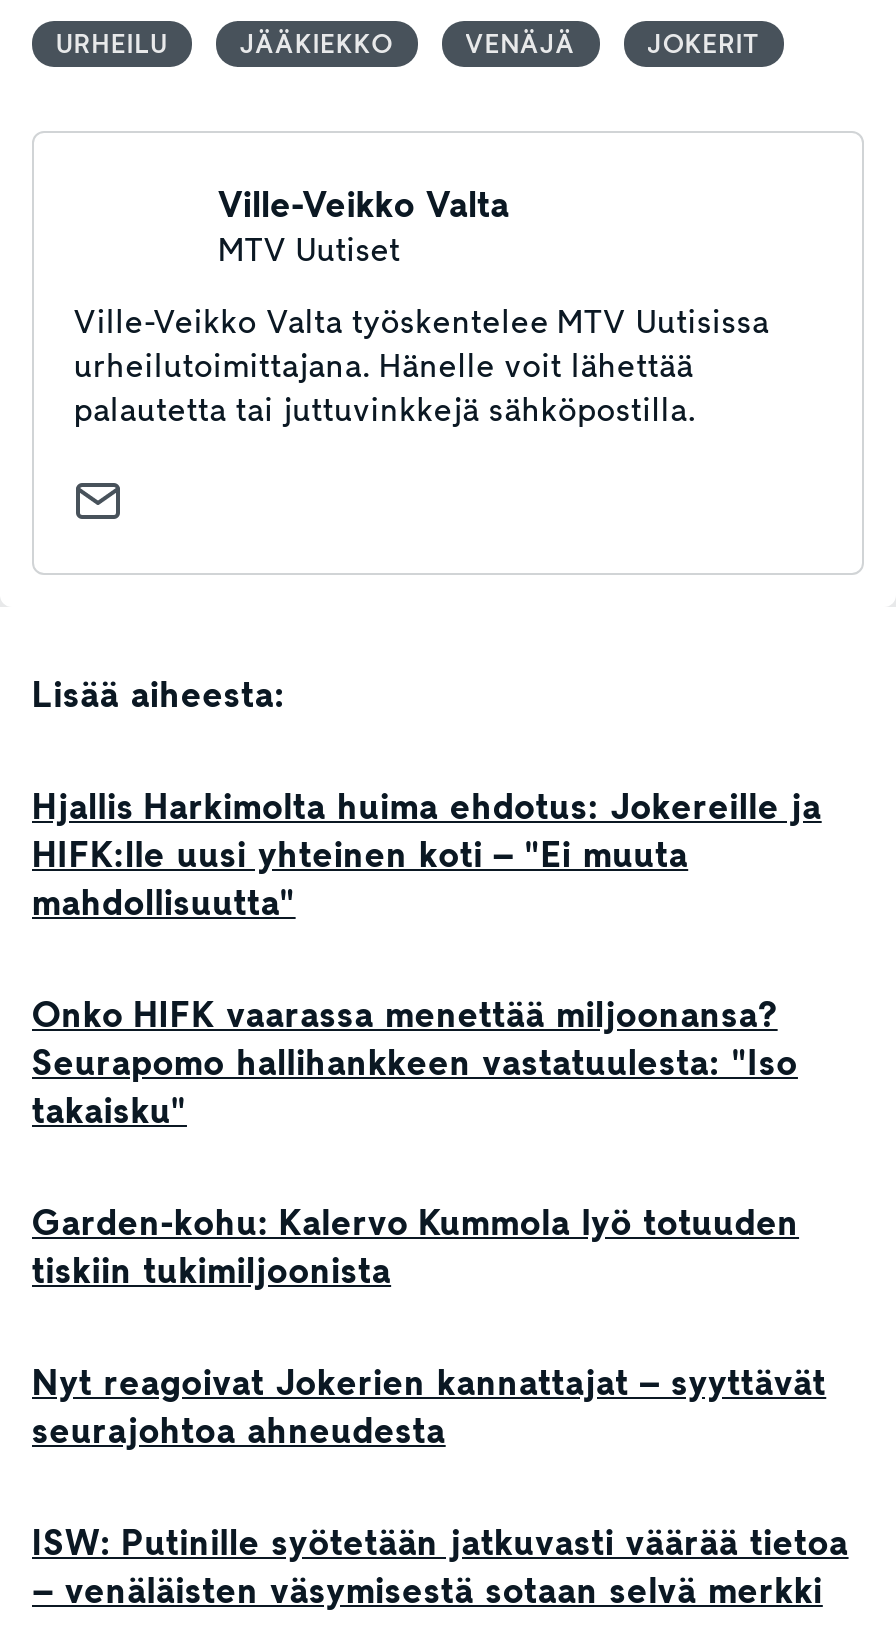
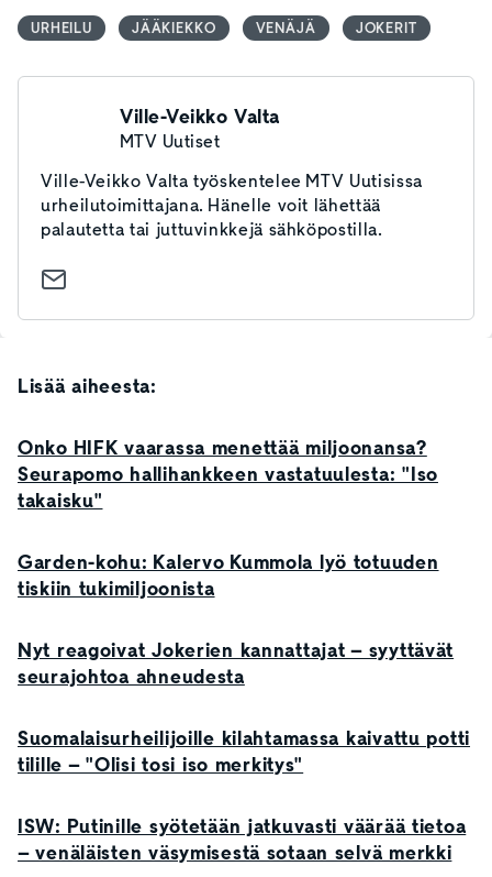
[32,783,822,927] Hjallis Harkimolta huima ehdotus: Jokereille ja | HIFK:lle uusi yhteinen koti – "Ei muuta | mahdollisuutta" -> none
moved [32,991,826,1455] -> [18,435,454,690]: Onko HIFK vaarassa menettää miljoonansa? | Seurapomo hallihankkeen vastatuulesta: "Iso | takaisku" | Garden-kohu: Kalervo Kummola lyö totuuden | tiskiin tukimiljoonista | Nyt reagoivat Jokerien kannattajat – syyttävät | seurajohtoa ahneudesta
none -> [18,725,470,778] Suomalaisurheilijoille kilahtamassa kaivattu potti | tilille – "Olisi tosi iso merkitys"

